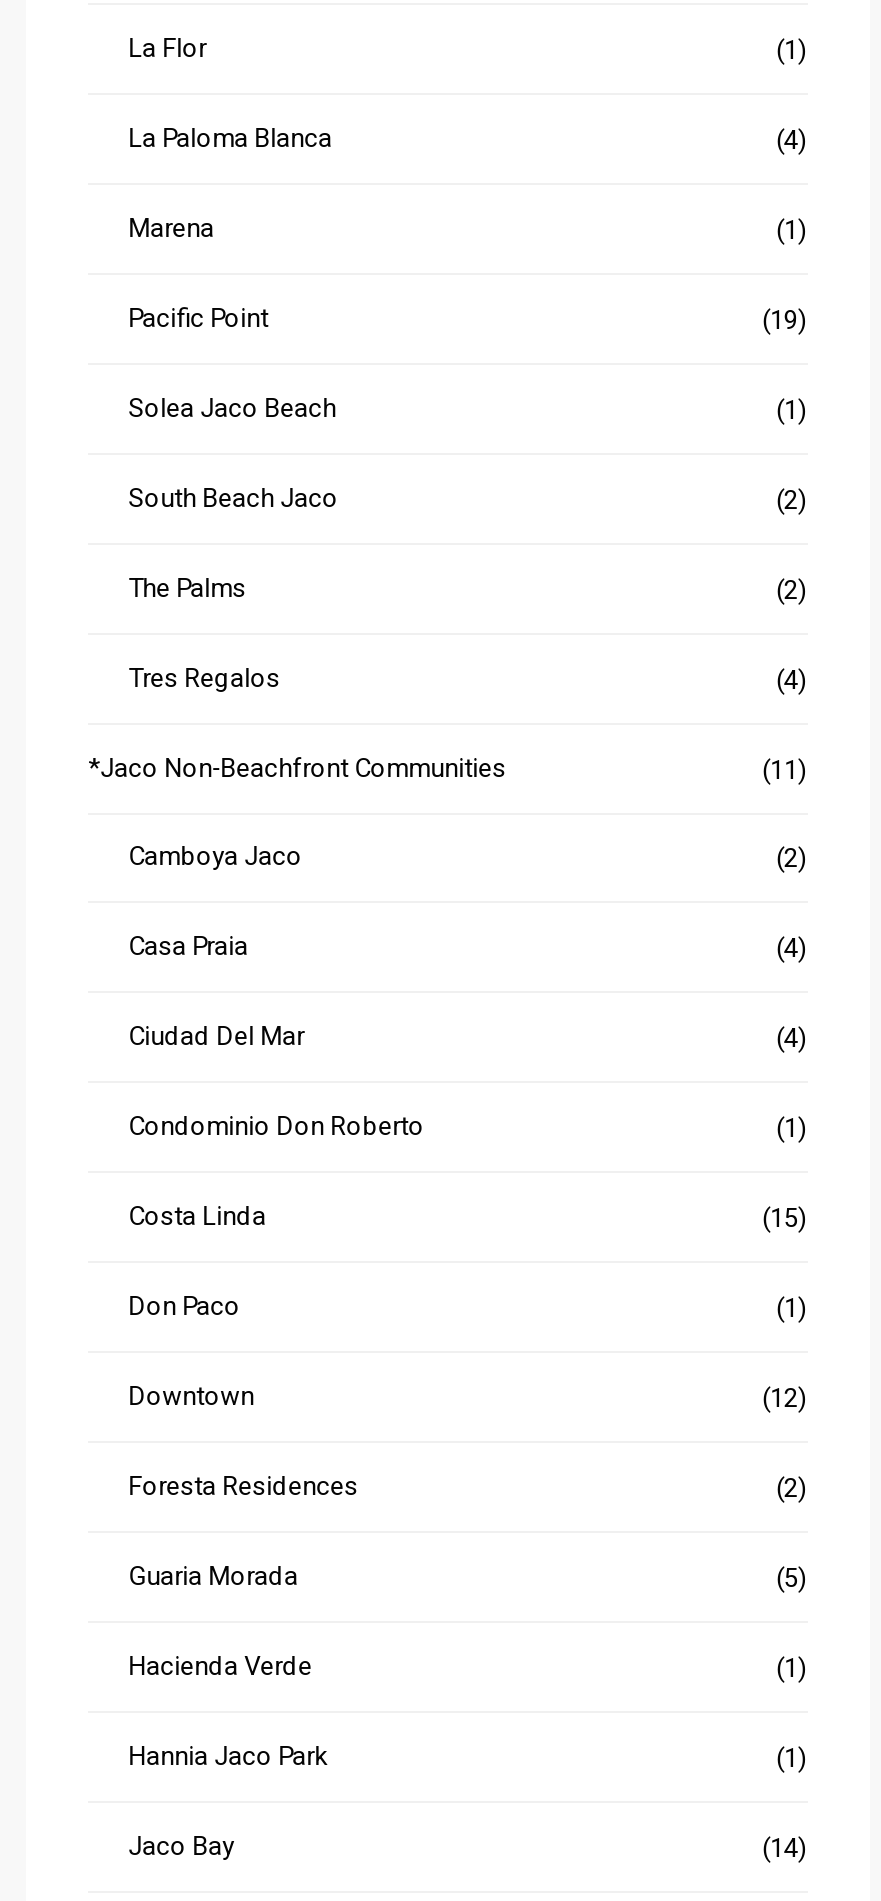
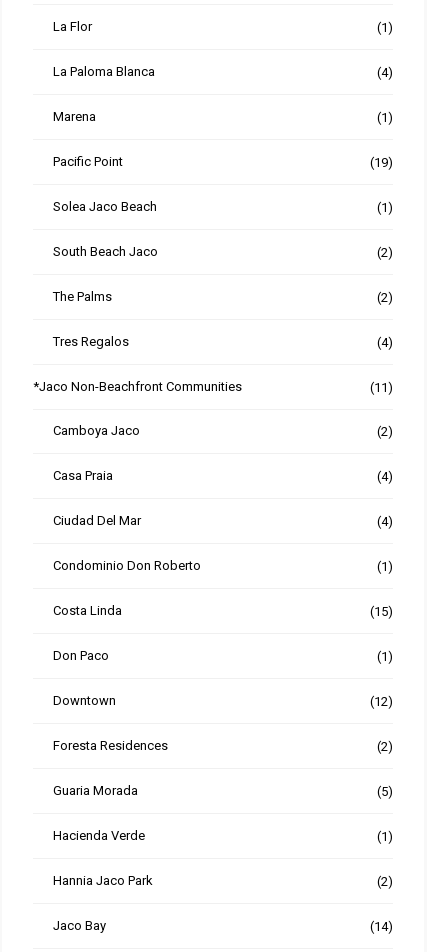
[776,1742,808,1772] (1) -> [377,874,393,889] (2)

